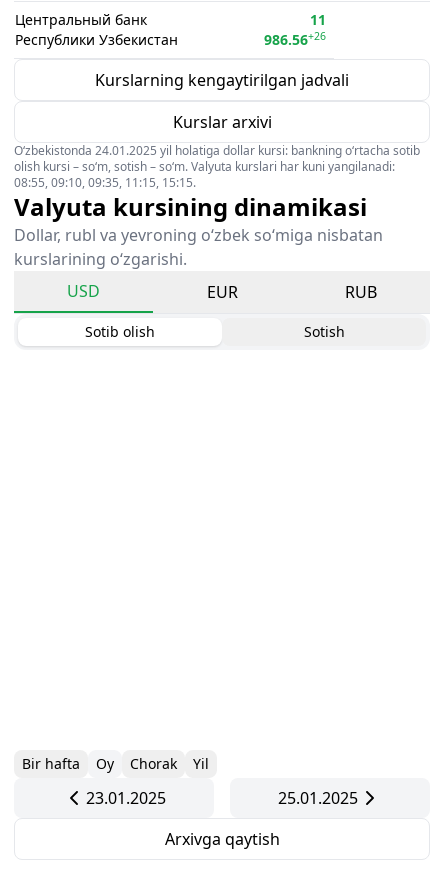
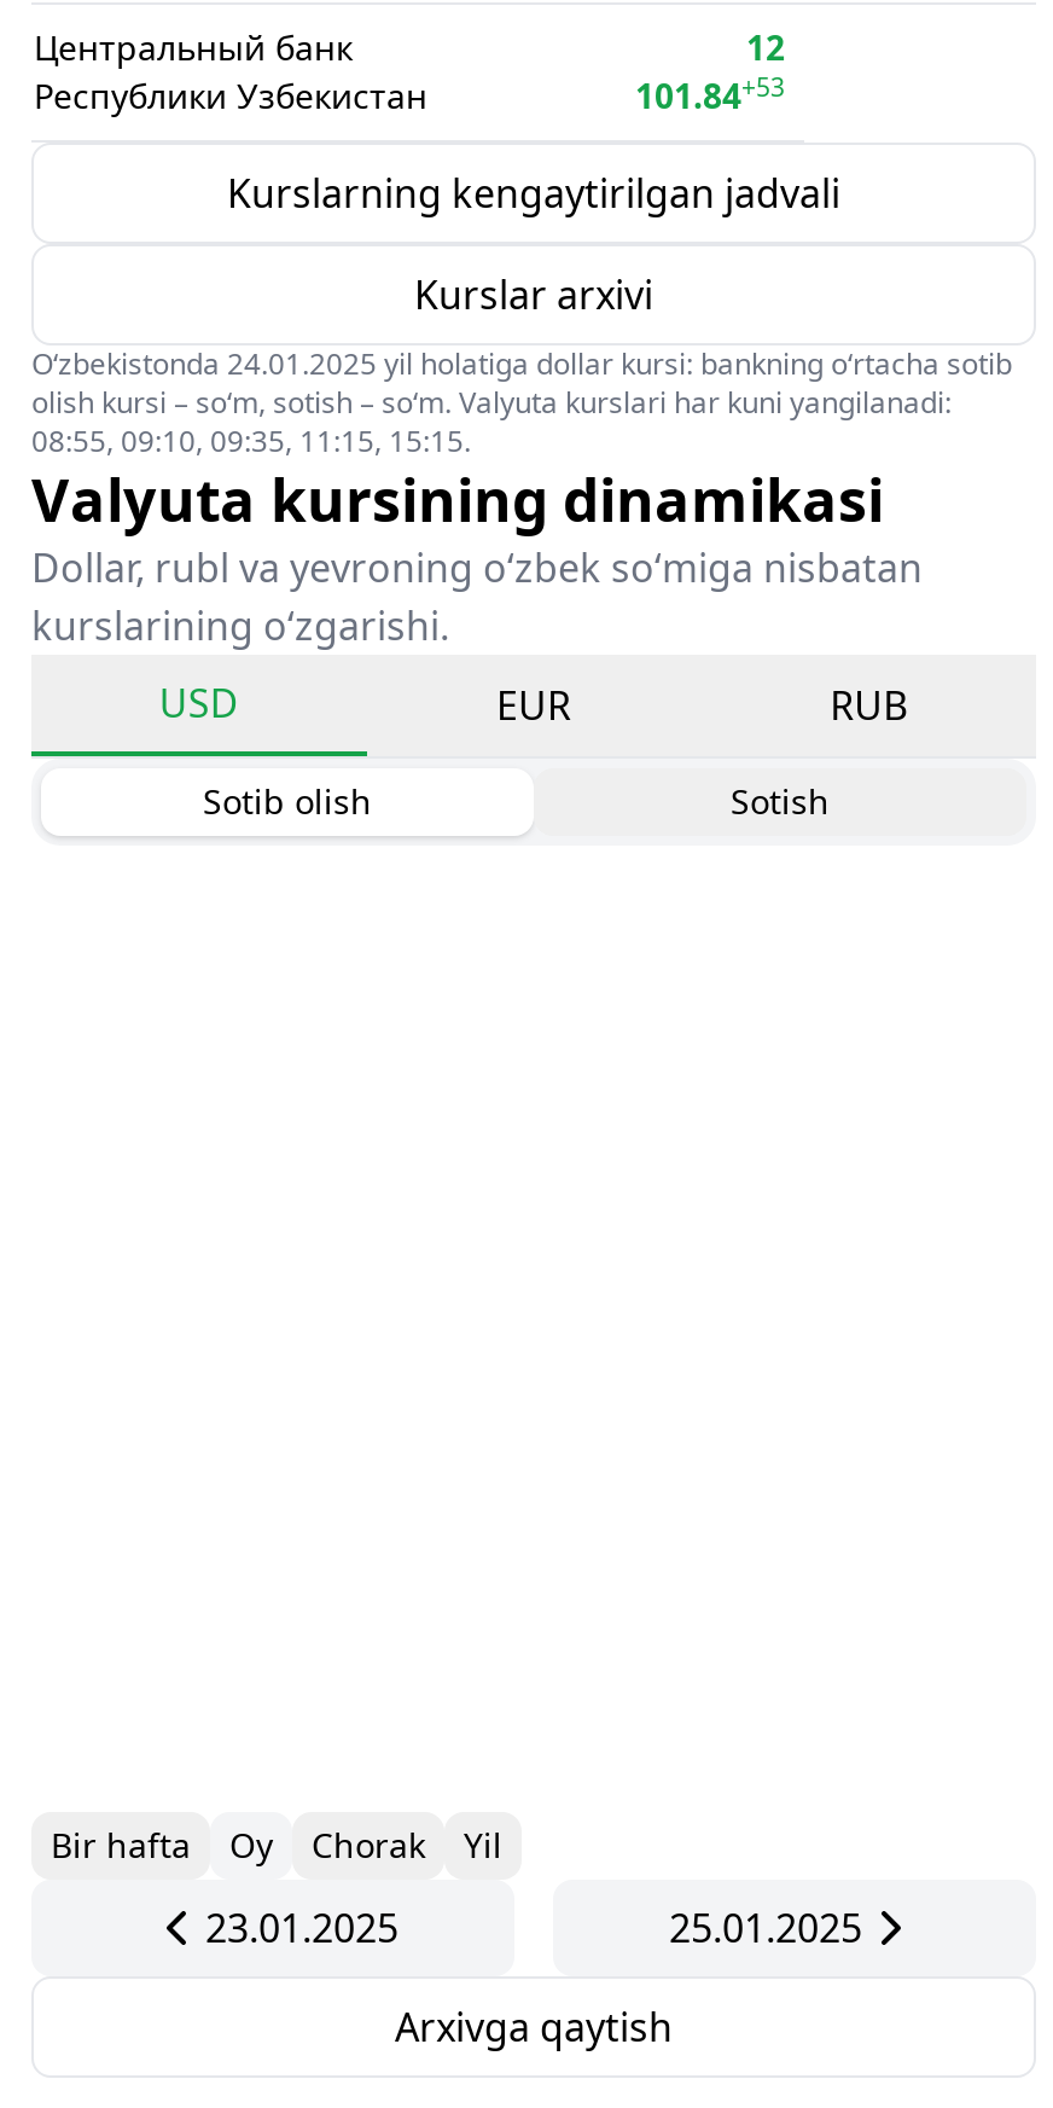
[310,10,326,29] 11 -> [746,24,785,70] 12
[264,29,326,49] 986.56+26 -> [635,70,785,118] 101.84+53

